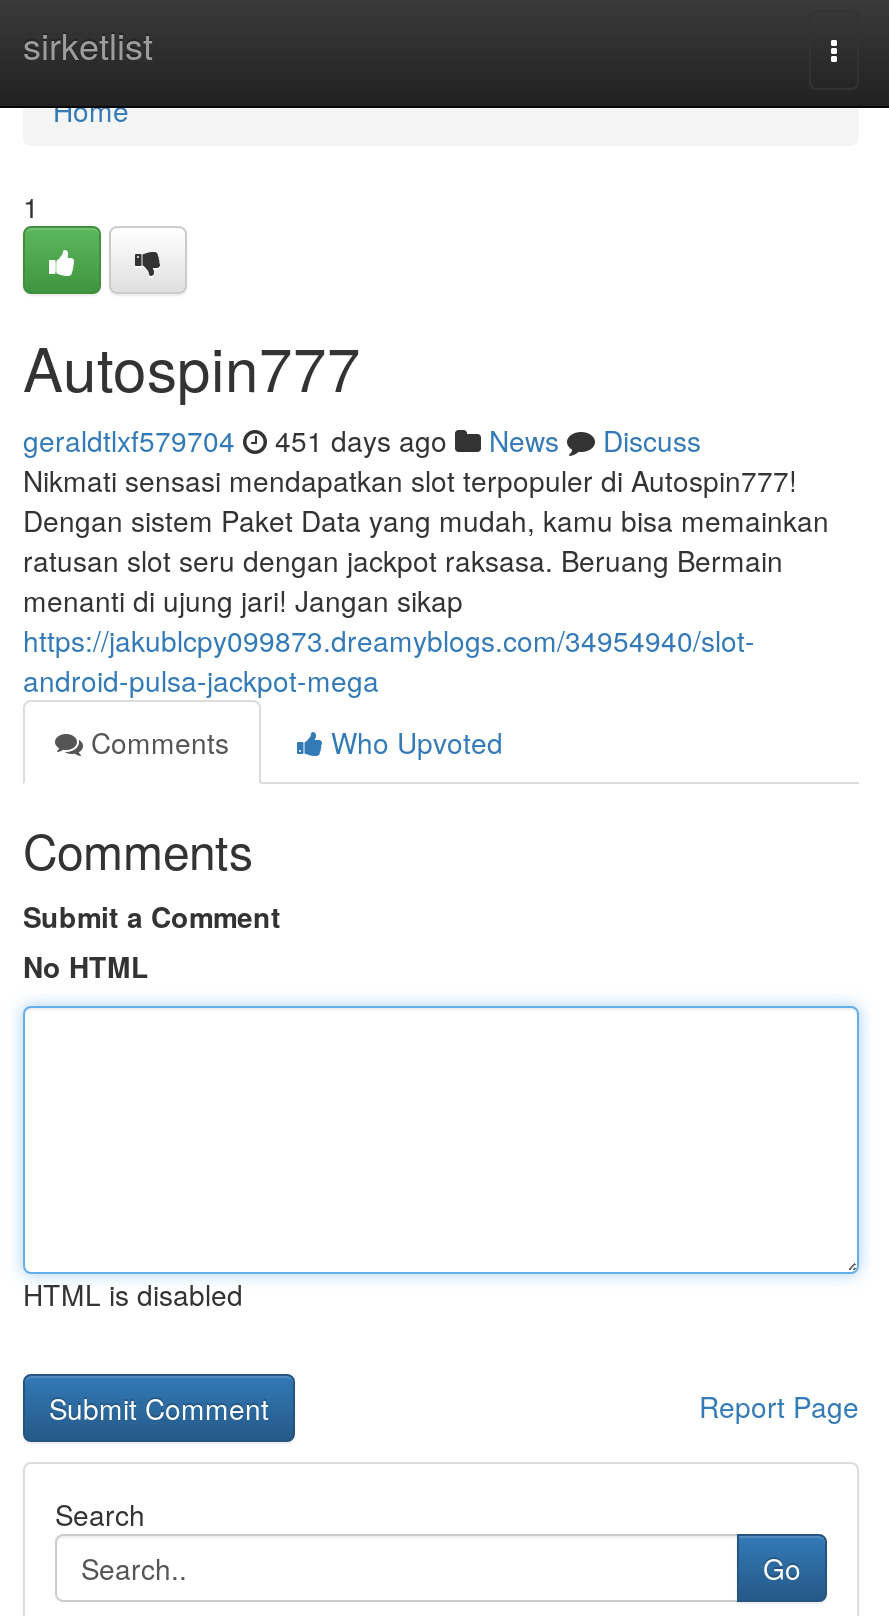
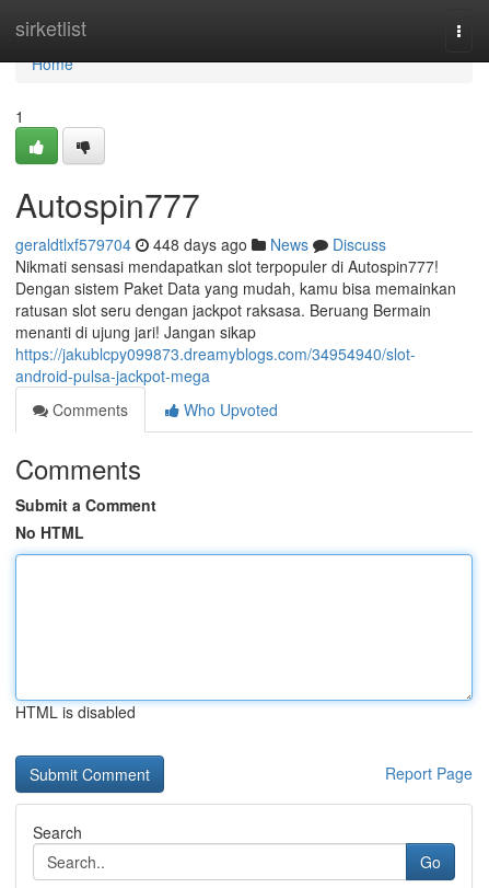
[23,420,701,460] geraldtlxf579704 451 days ago News Discuss -> [15,233,386,255] geraldtlxf579704 448 days ago News Discuss

